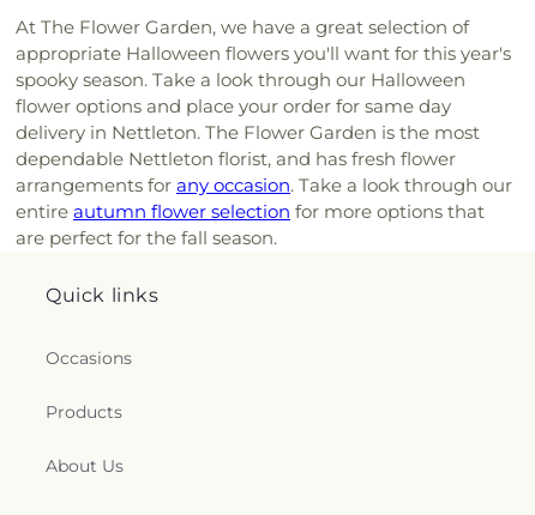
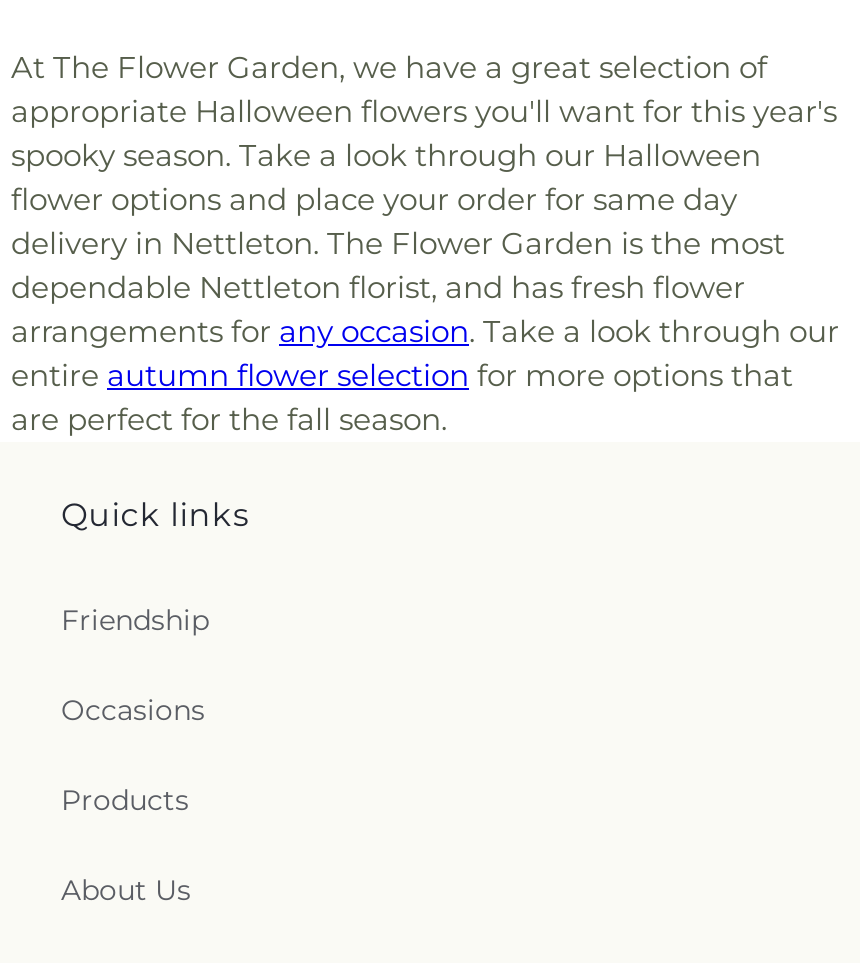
none -> [61,602,209,638] Friendship

